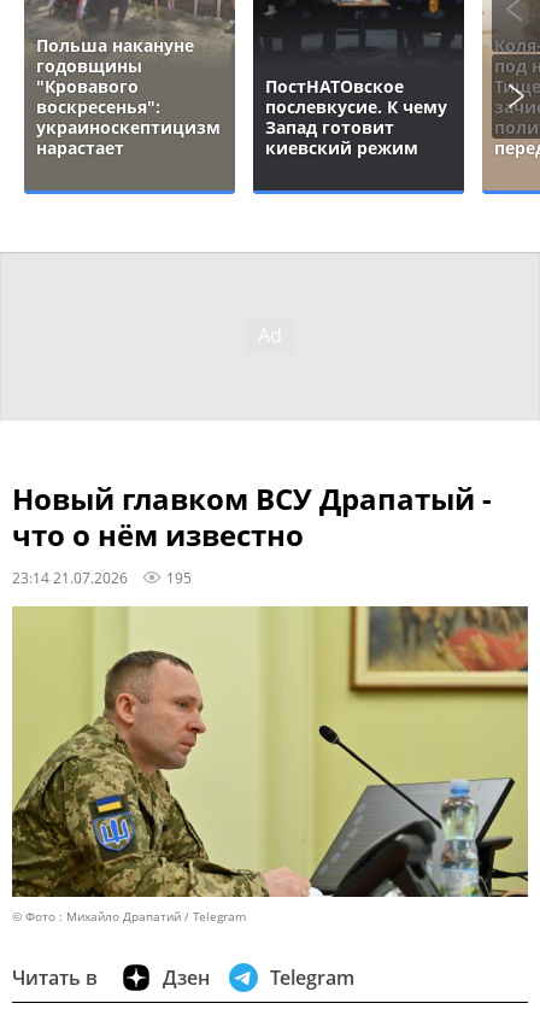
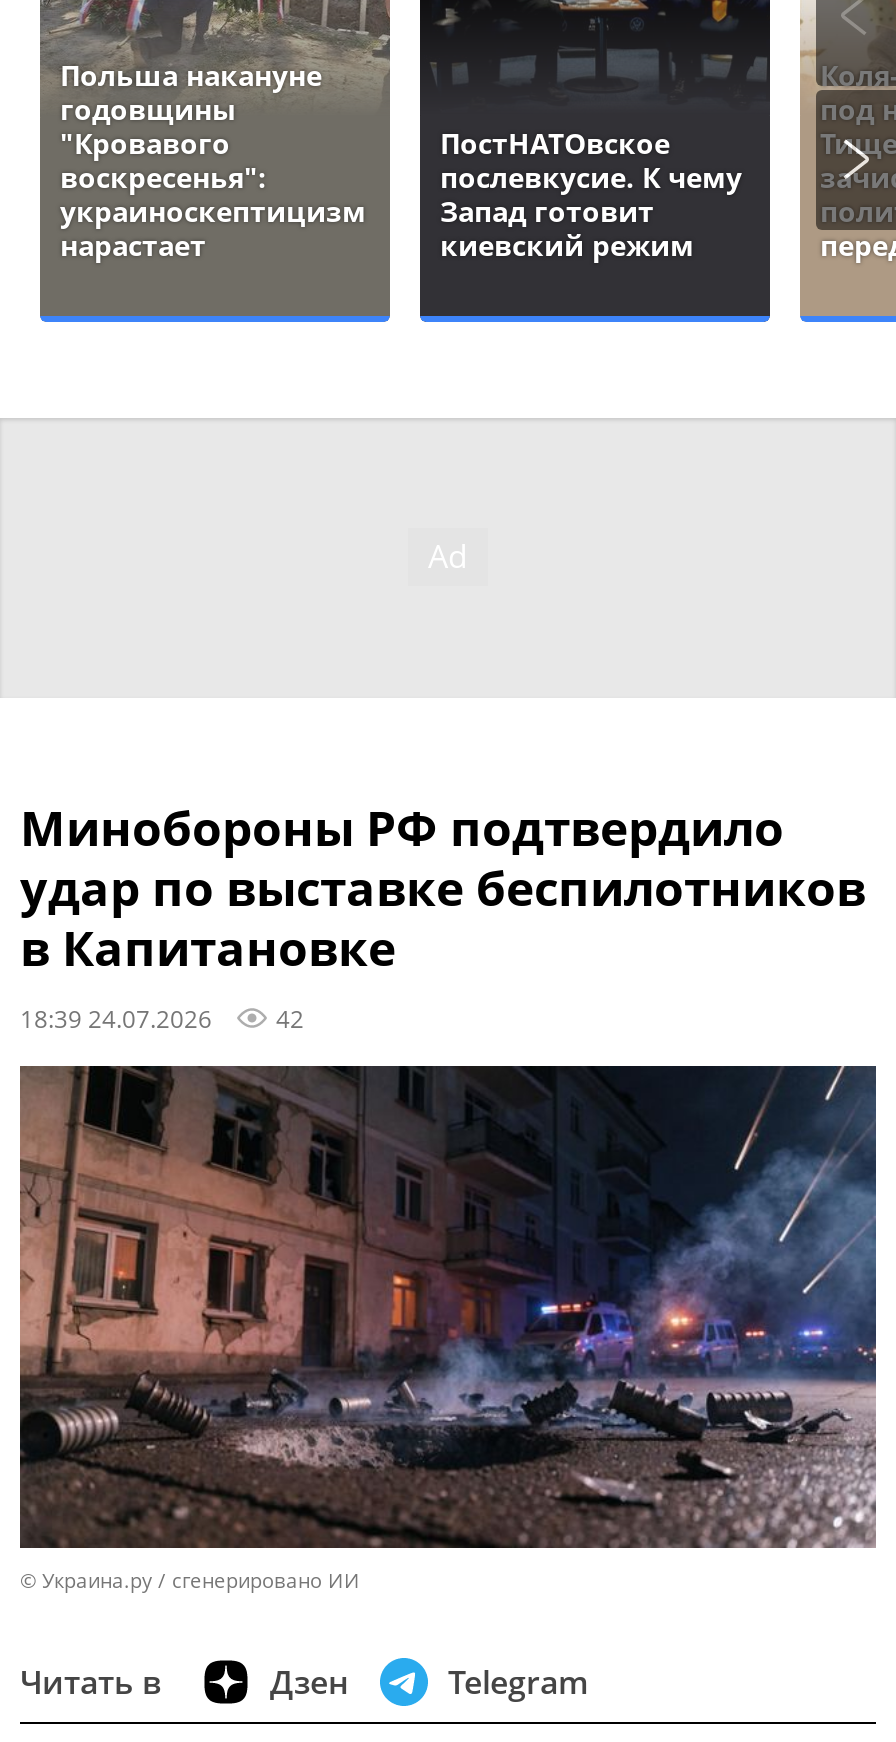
[12,479,492,587] Новый главком ВСУ Драпатый - | что о нём известно | 23:14 21.07.2026 | 195 -> [20,794,866,1034] Минобороны РФ подтвердило | удар по выставке беспилотников | в Капитановке | 18:39 24.07.2026 | 42
[12,605,529,924] [image] | © Фото : Михайло Драпатий / Telegram -> [18,1064,878,1594] [image] | © Украина.ру / сгенерировано ИИ

